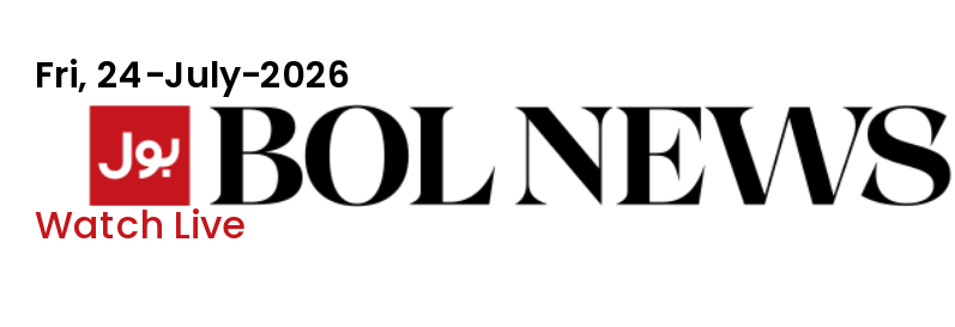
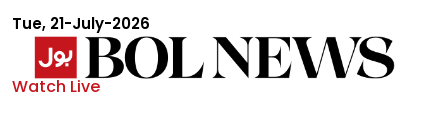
[35,49,351,99] Fri, 24-July-2026 -> [12,13,150,34] Tue, 21-July-2026

